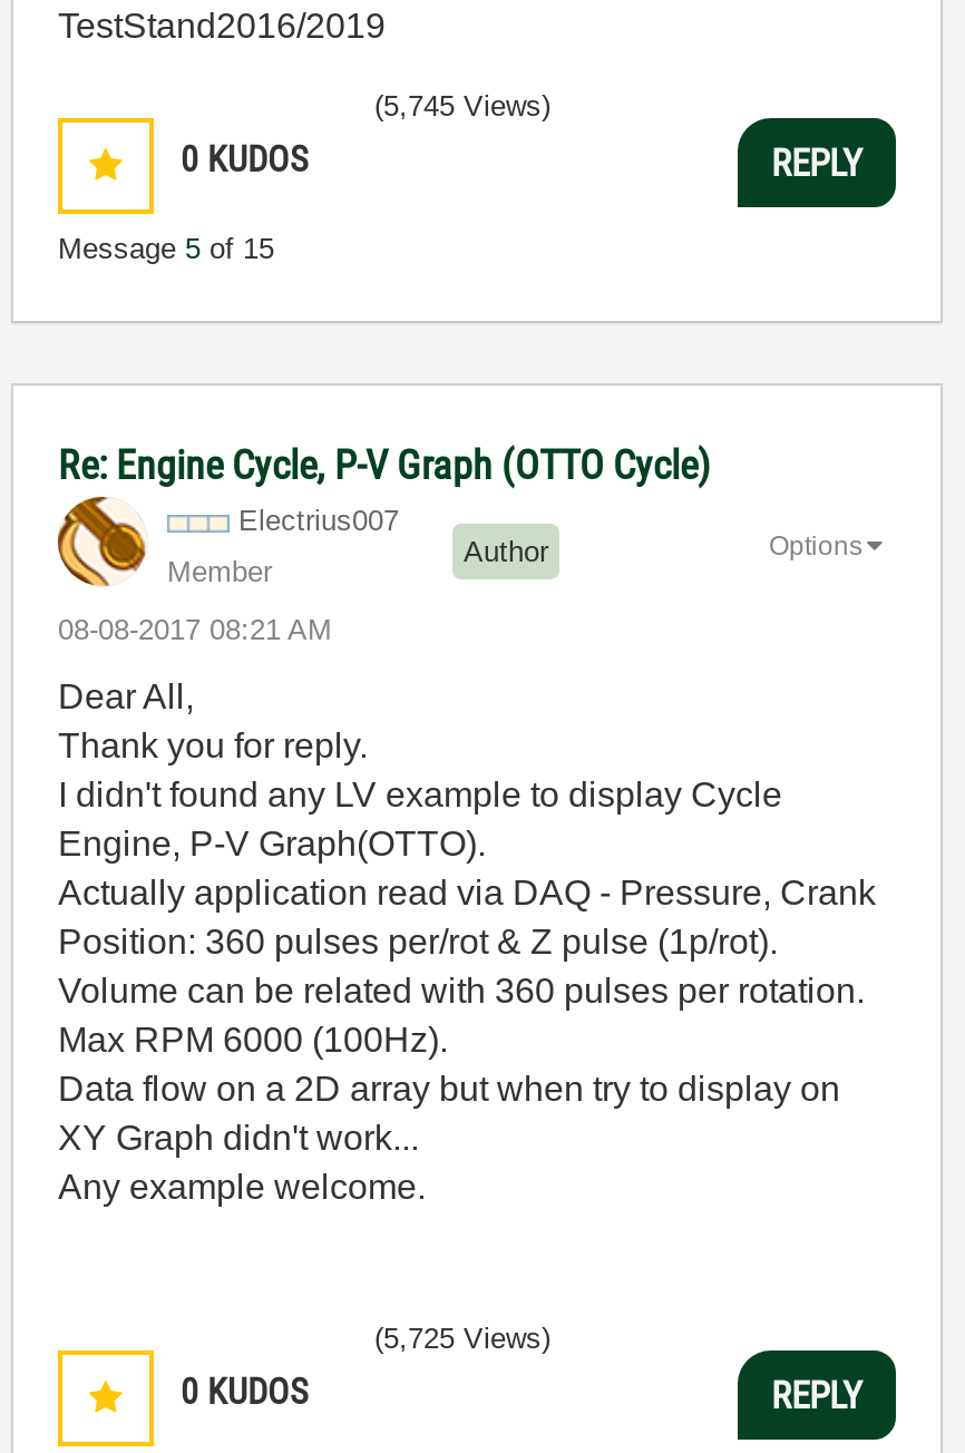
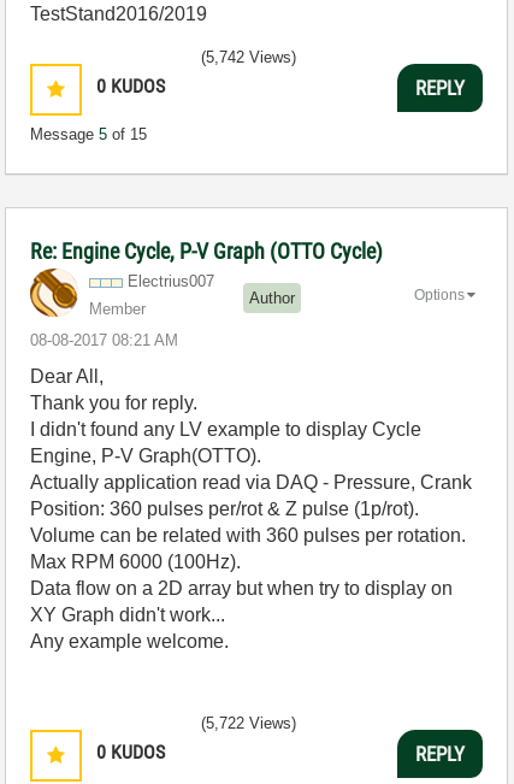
[374,89,550,123] (5,745 Views) -> [201,48,296,66] (5,742 Views)
[374,1322,550,1355] (5,725 Views) -> [201,714,296,732] (5,722 Views)

